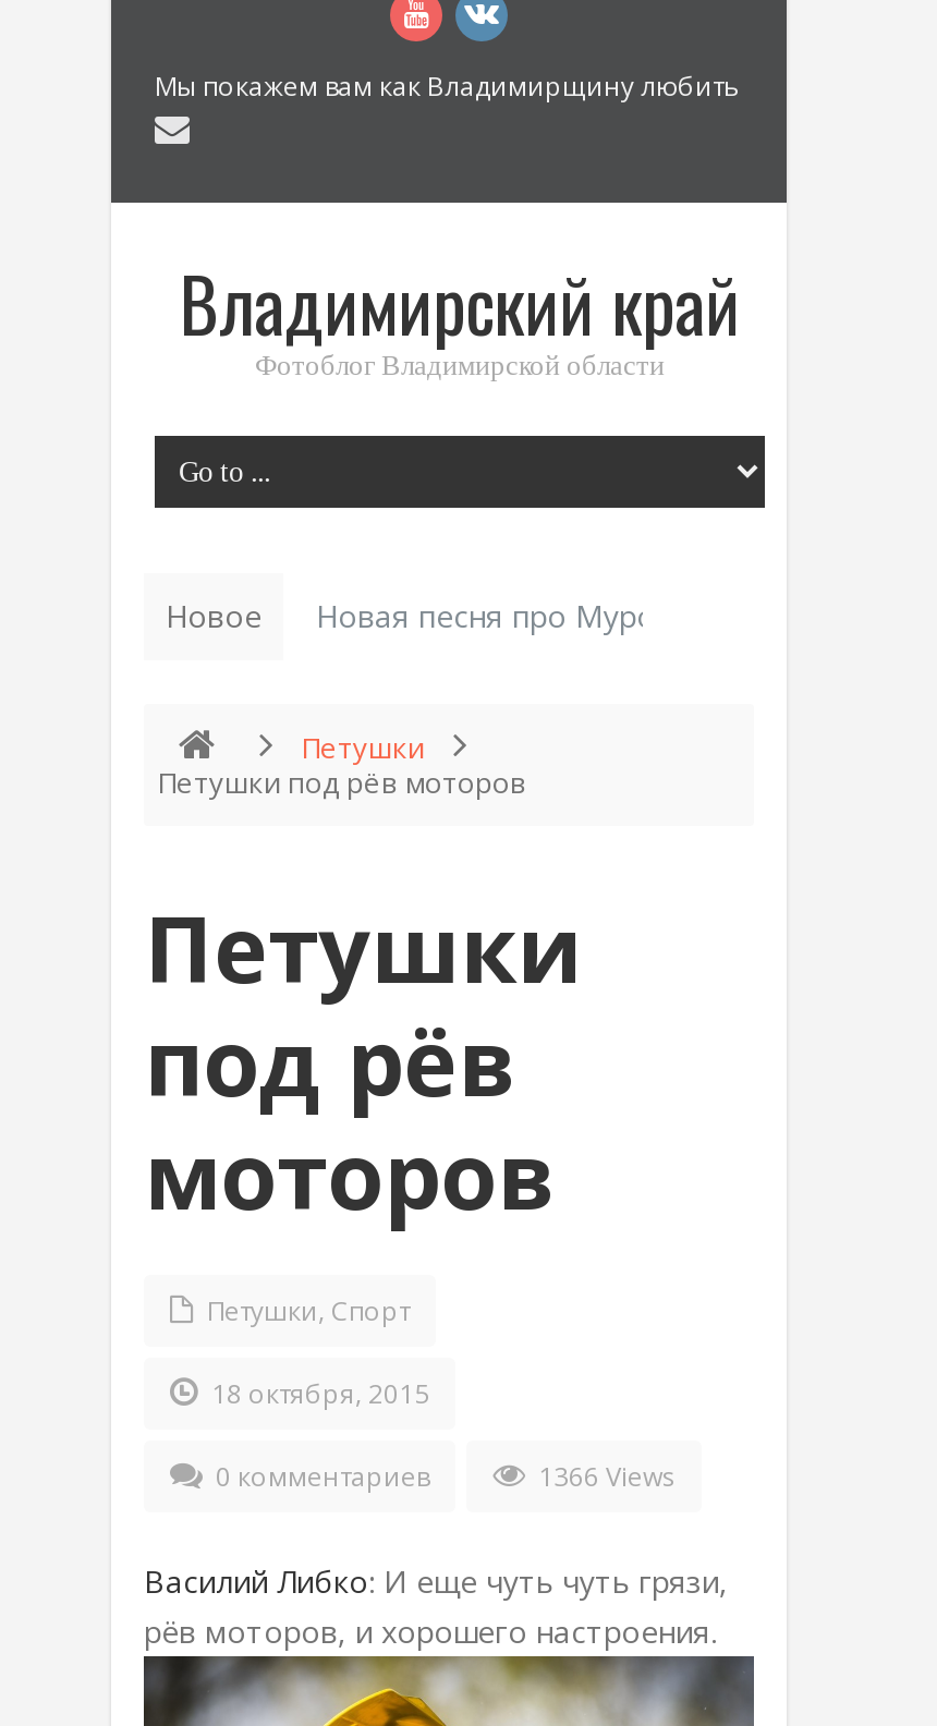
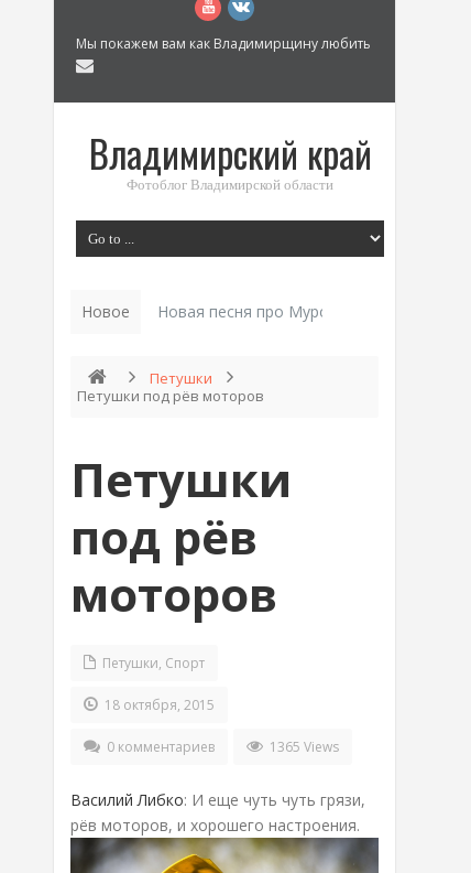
[532,1458,676,1495] 1366 Views -> [266,737,339,756] 1365 Views

